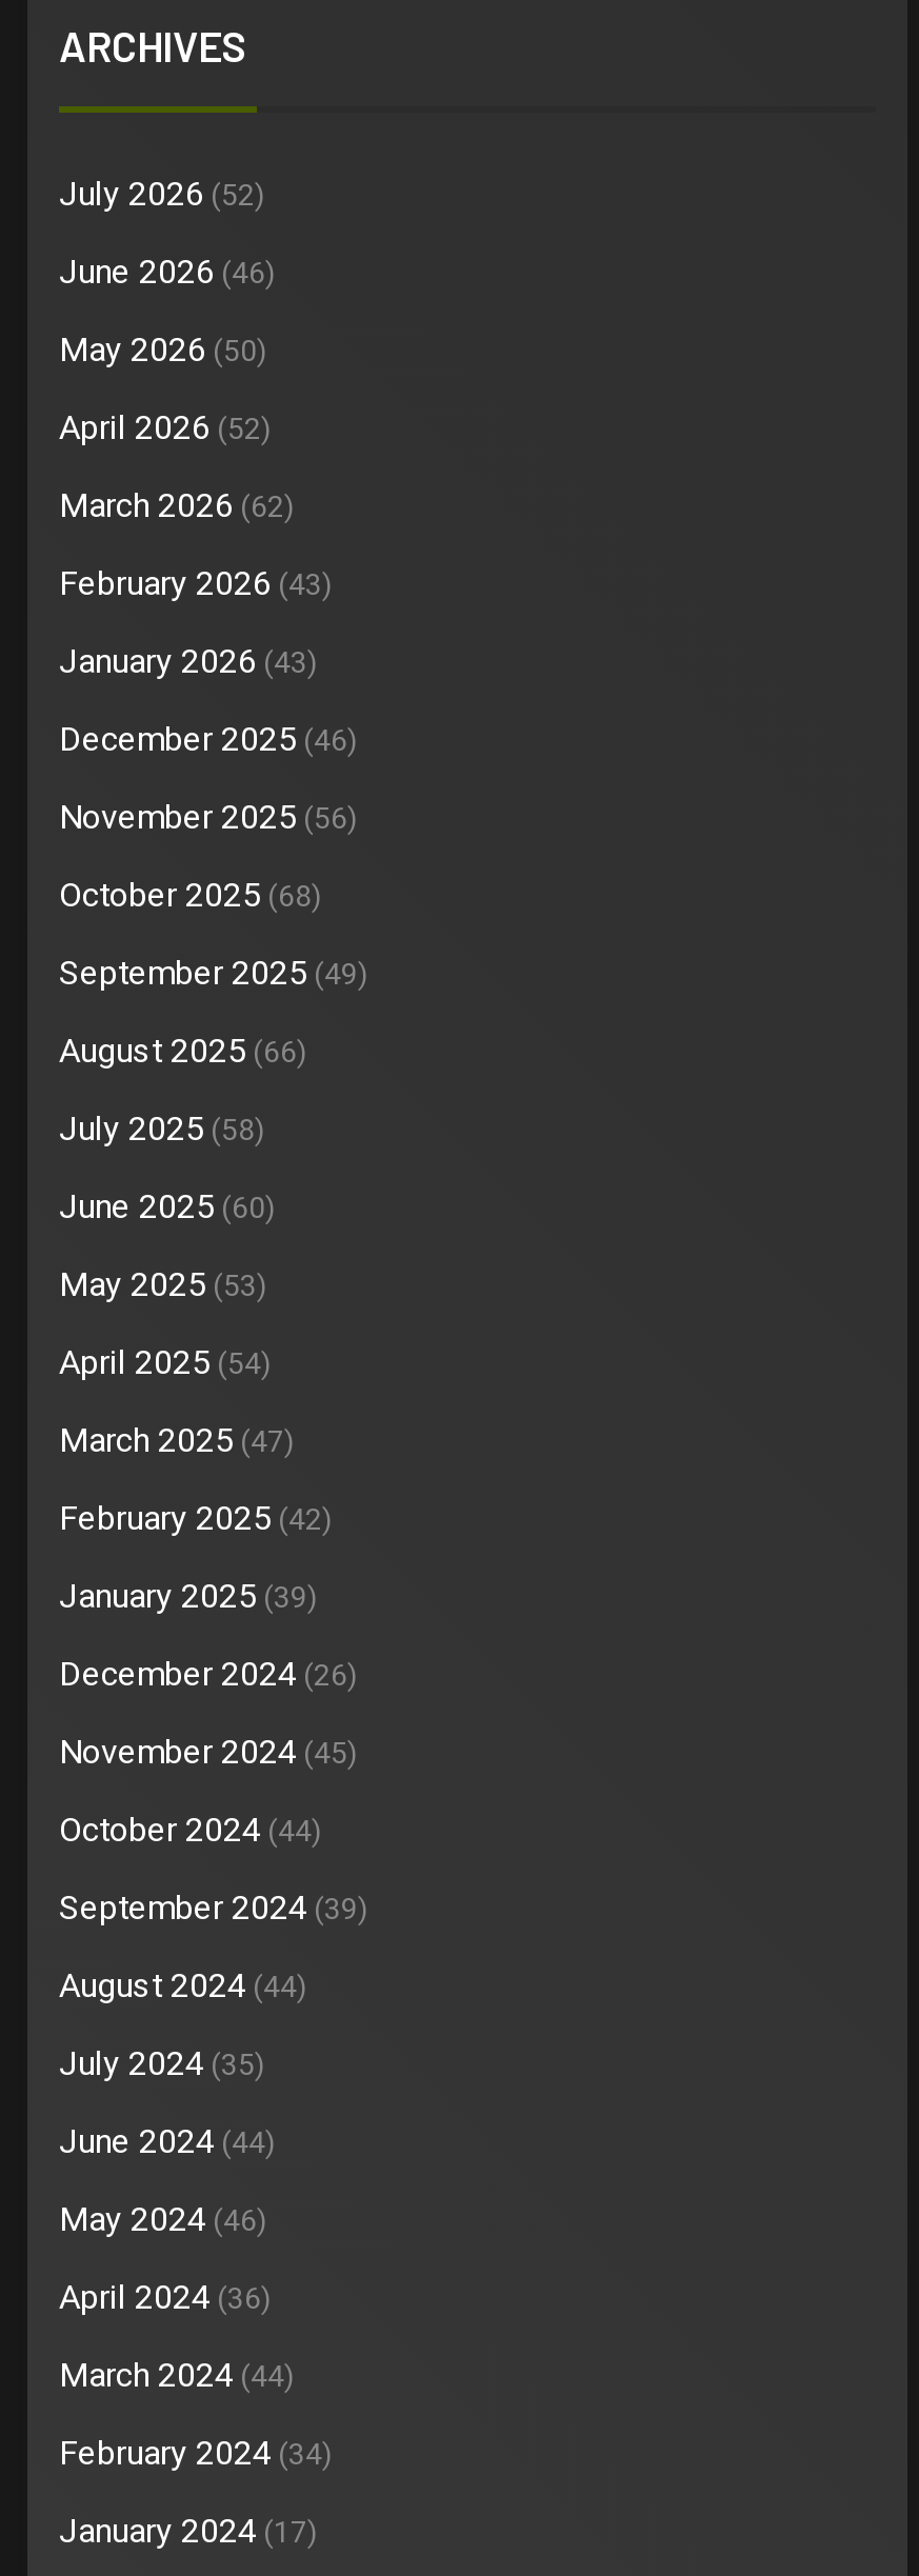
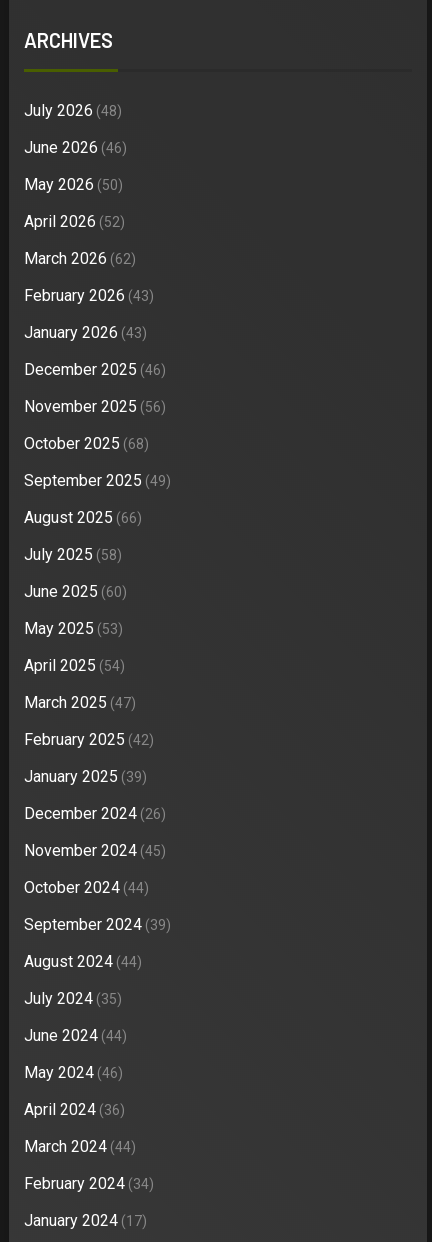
[59,173,265,213] July 2026 (52) -> [24,101,122,120] July 2026 (48)

